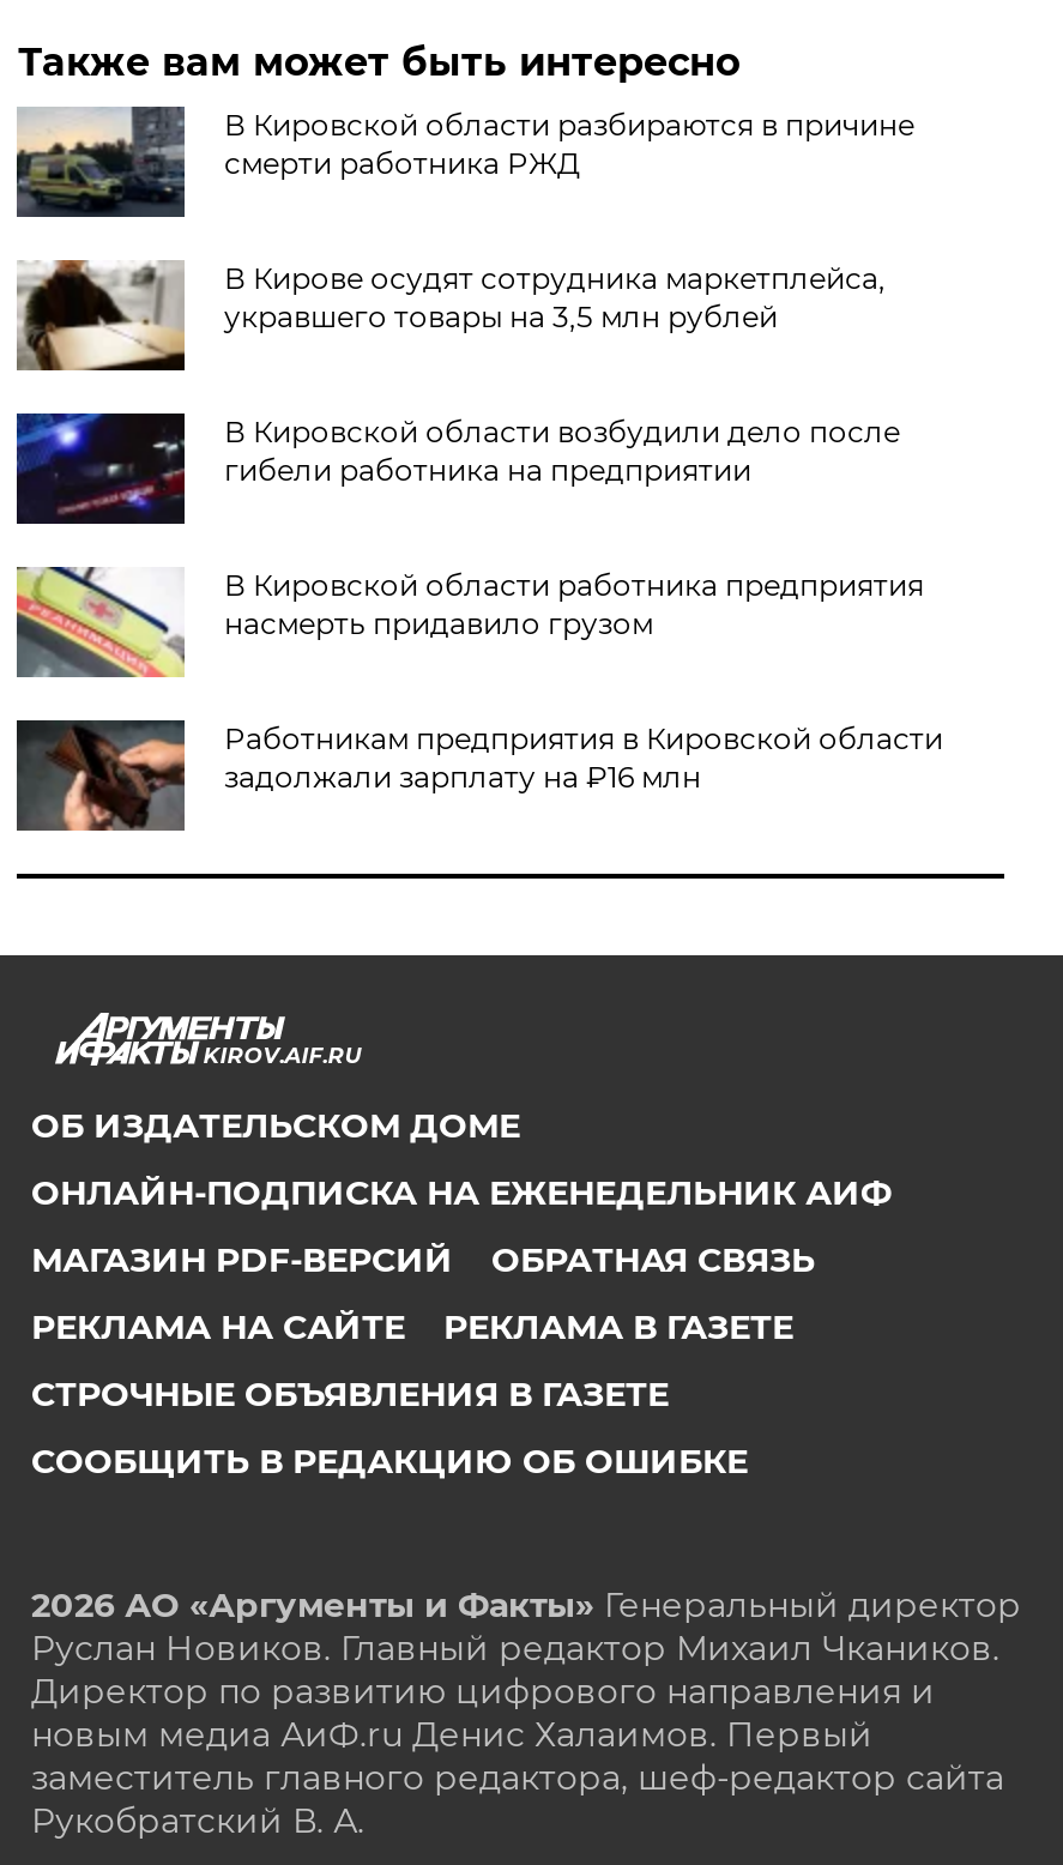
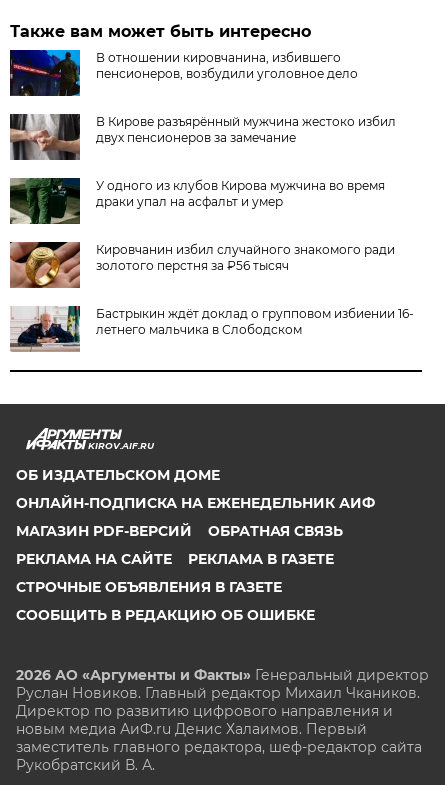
[14,104,914,219] [image] | В Кировской области разбираются в причине | смерти работника РЖД -> [9,49,358,97] [image] | В отношении кировчанина, избившего | пенсионеров, возбудили уголовное дело
[17,260,885,370] [image] | В Кирове осудят сотрудника маркетплейса, | укравшего товары на 3,5 млн рублей -> [9,113,396,161] [image] | В Кирове разъярённый мужчина жестоко избил | двух пенсионеров за замечание
[14,411,900,526] [image] | В Кировской области возбудили дело после | гибели работника на предприятии -> [9,177,385,225] [image] | У одного из клубов Кирова мужчина во время | драки упал на асфальт и умер
[14,565,924,680] [image] | В Кировской области работника предприятия | насмерть придавило грузом -> [9,241,395,289] [image] | Кировчанин избил случайного знакомого ради | золотого перстня за ₽56 тысяч
[14,718,943,831] [image] | Работникам предприятия в Кировской области | задолжали зарплату на ₽16 млн -> [10,305,414,352] [image] | Бастрыкин ждёт доклад о групповом избиении 16- | летнего мальчика в Слободском

